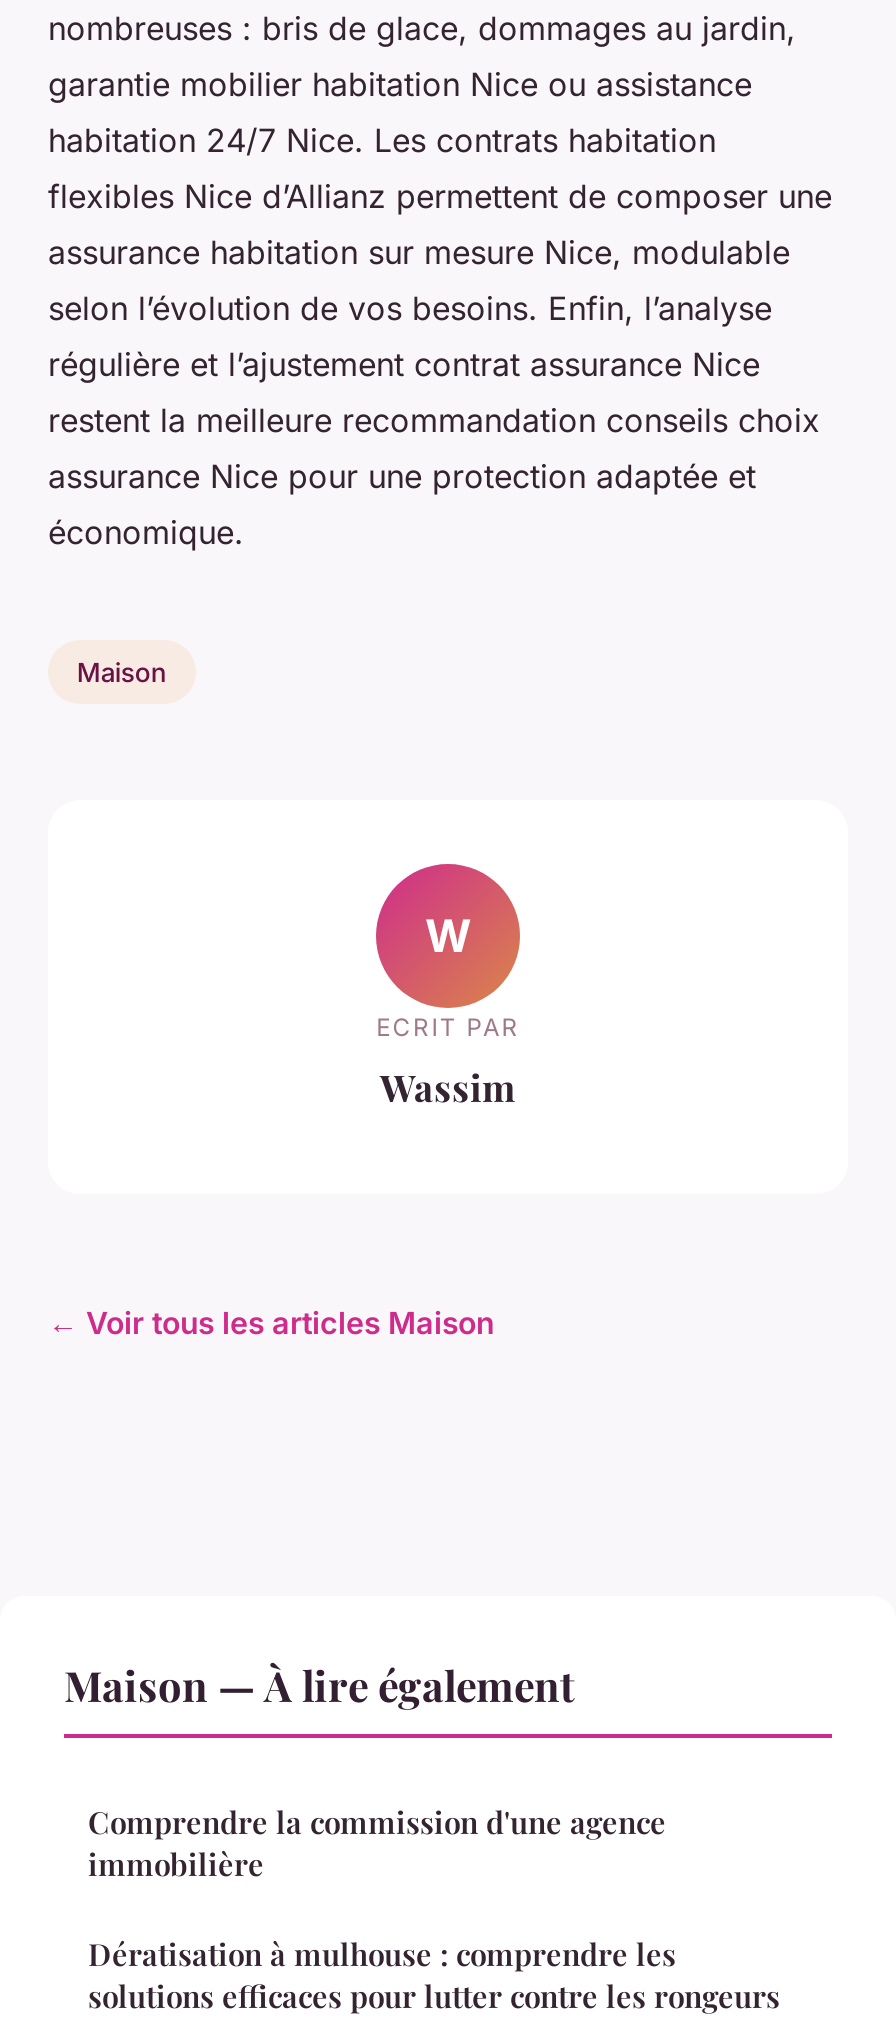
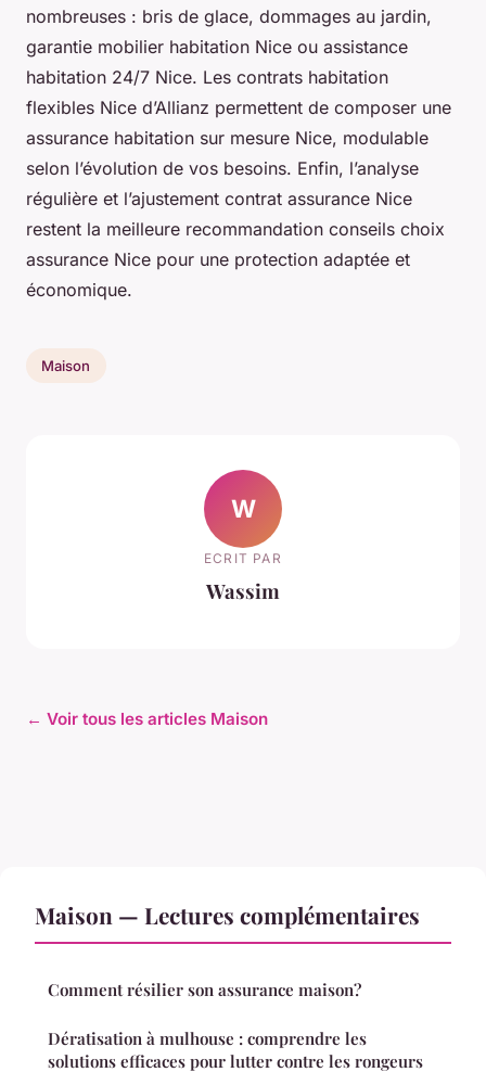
[64,1656,574,1712] Maison — À lire également -> [35,900,420,930] Maison — Lectures complémentaires
[88,1802,666,1884] Comprendre la commission d'une agence | immobilière -> [48,979,361,1001] Comment résilier son assurance maison?

